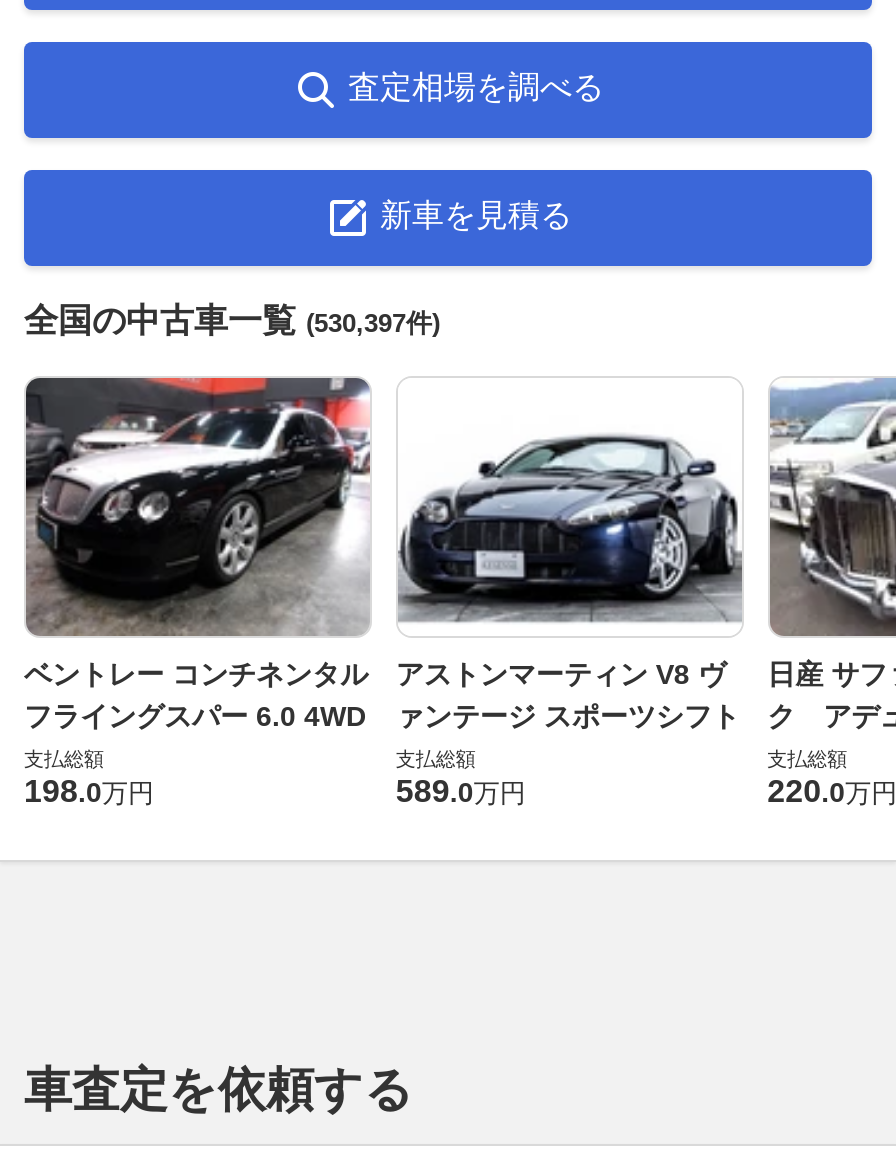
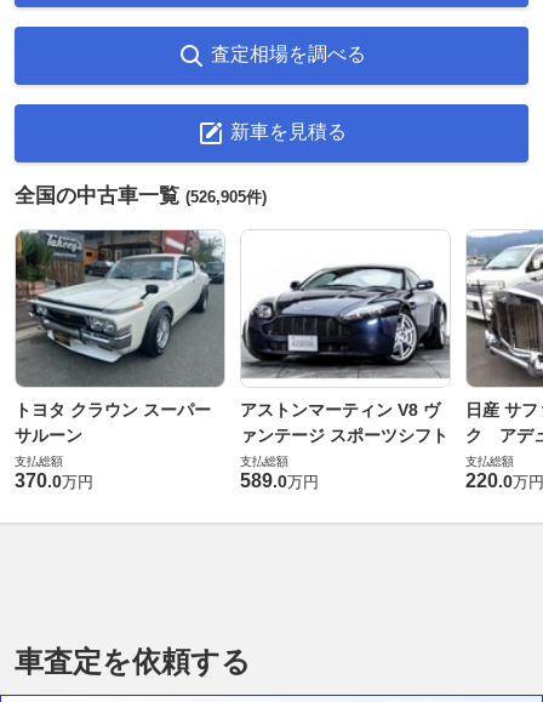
[24,302,440,340] 全国の中古車一覧(530,397件) -> [15,184,267,207] 全国の中古車一覧(526,905件)
[24,376,370,732] [image] | ベントレー コンチネンタル | フライングスパー 6.0 4WD -> [15,229,225,445] [image] | トヨタ クラウン スーパー | サルーン
[24,774,154,808] 198.0万円 -> [15,470,93,491] 370.0万円

